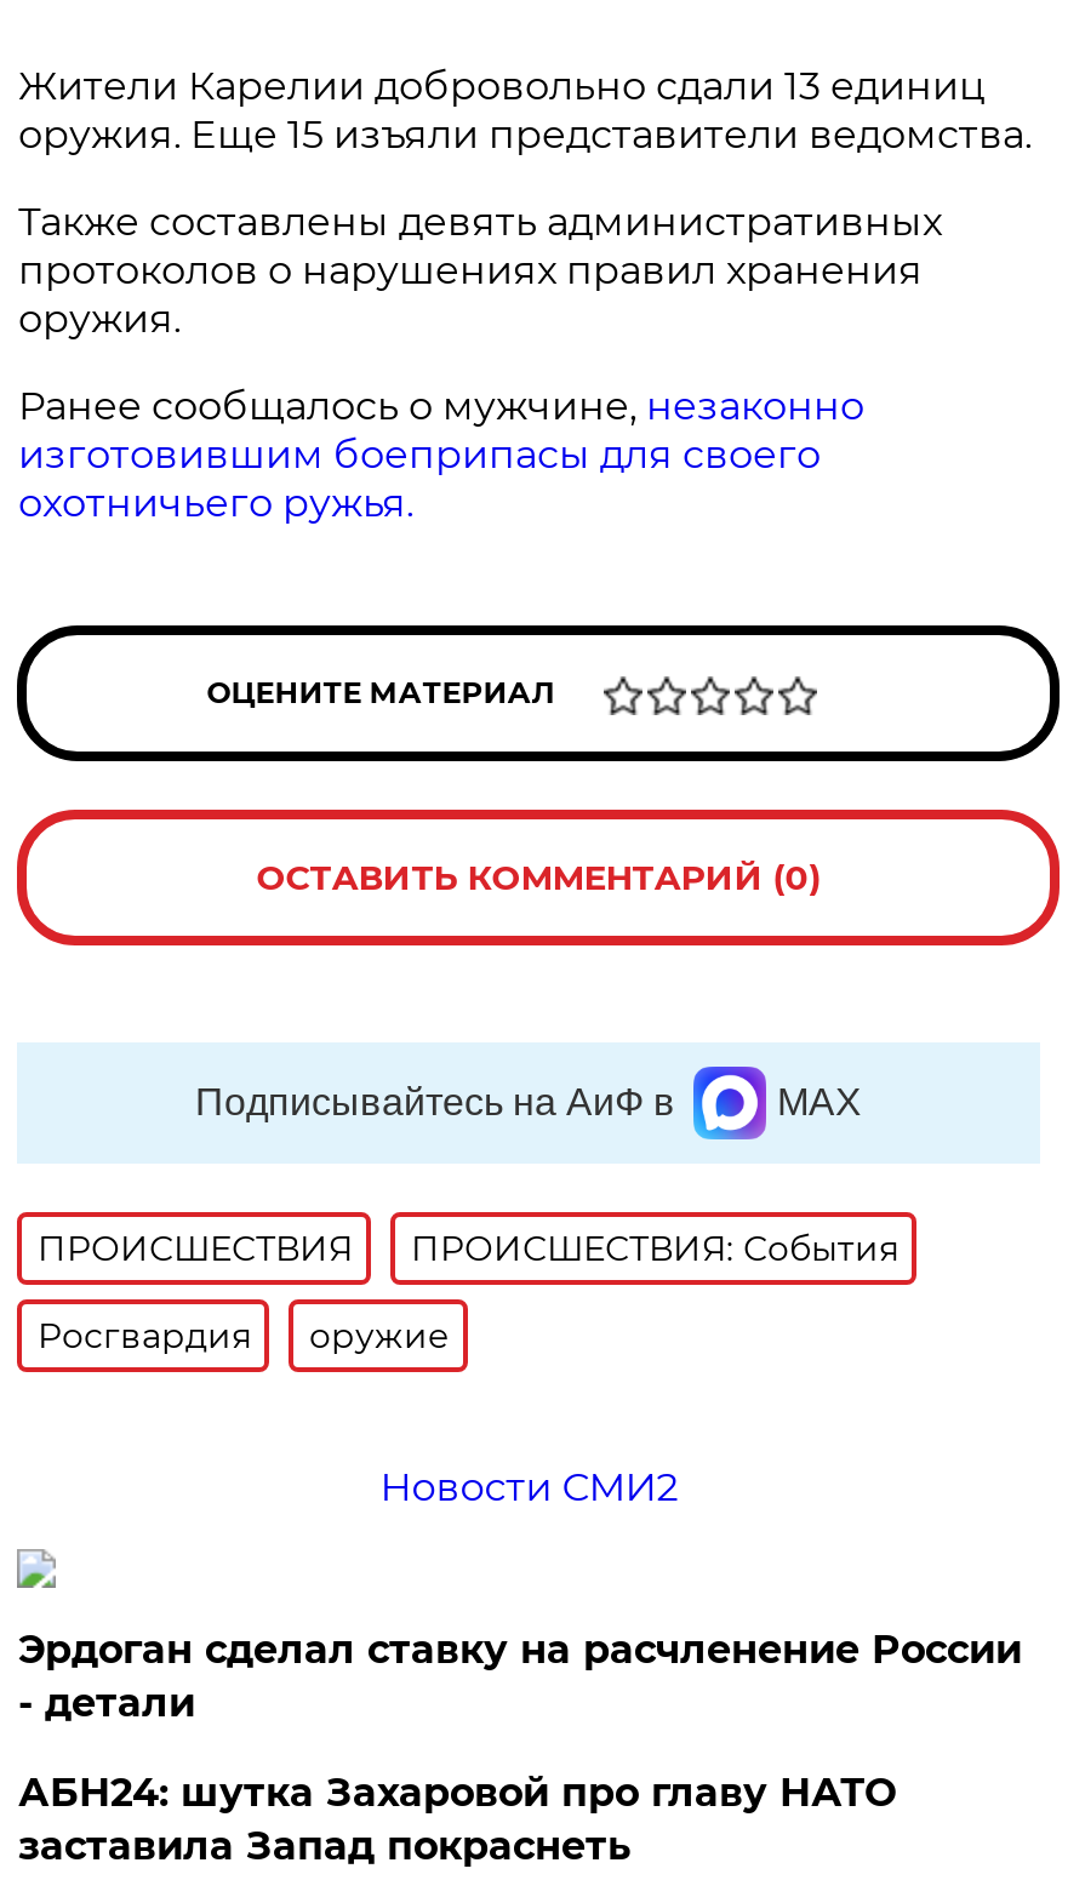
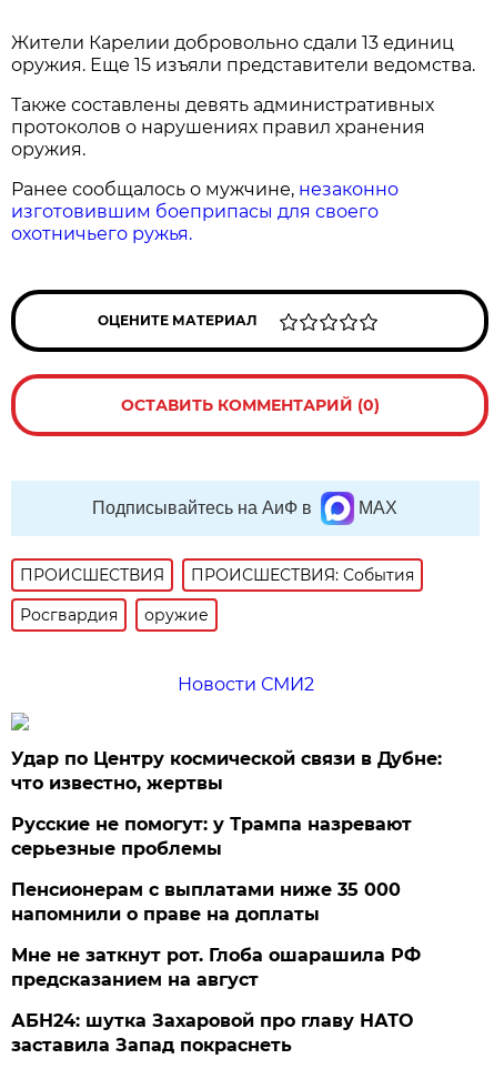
[18,1627,1022,1726] Эрдоган сделал ставку на расчленение России | - детали -> [12,748,442,990] Удар по Центру космической связи в Дубне: | что известно, жертвы | Русские не помогут: у Трампа назревают | серьезные проблемы | Пенсионерам с выплатами ниже 35 000 | напомнили о праве на доплаты | Мне не заткнут рот. Глоба ошарашила РФ | предсказанием на август

